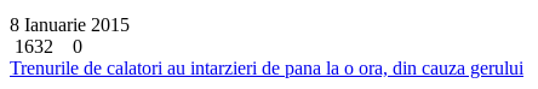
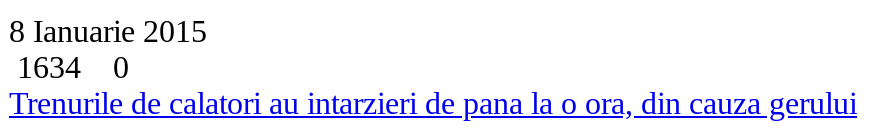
[10,36,82,56] 1632 0 -> [9,50,129,84] 1634 0

